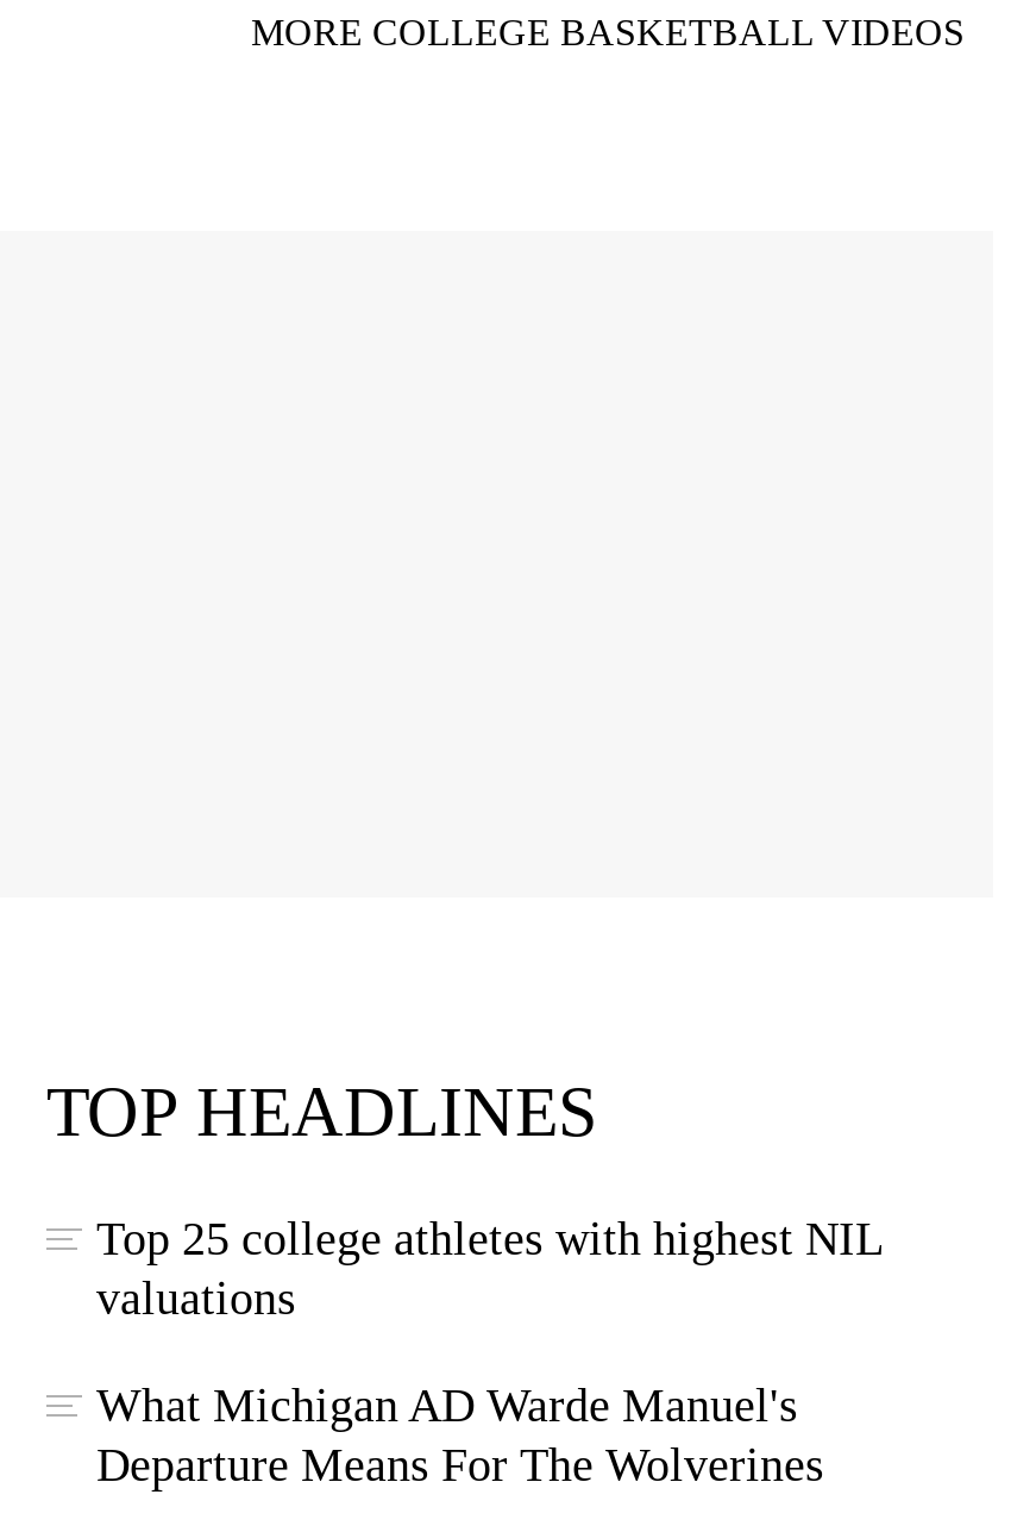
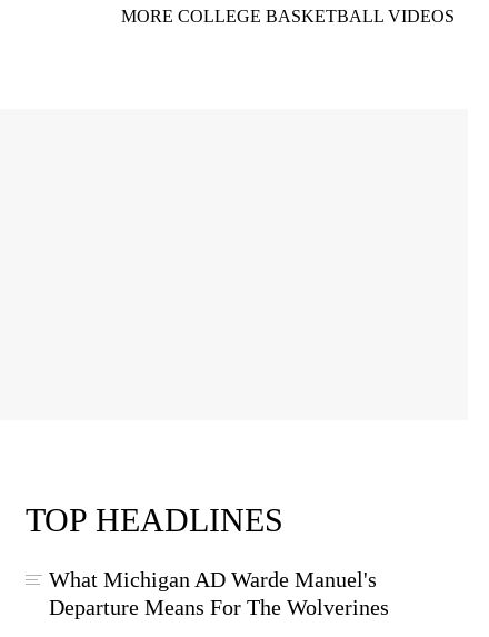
[96,1212,881,1323] Top 25 college athletes with highest NIL | valuations -> none

